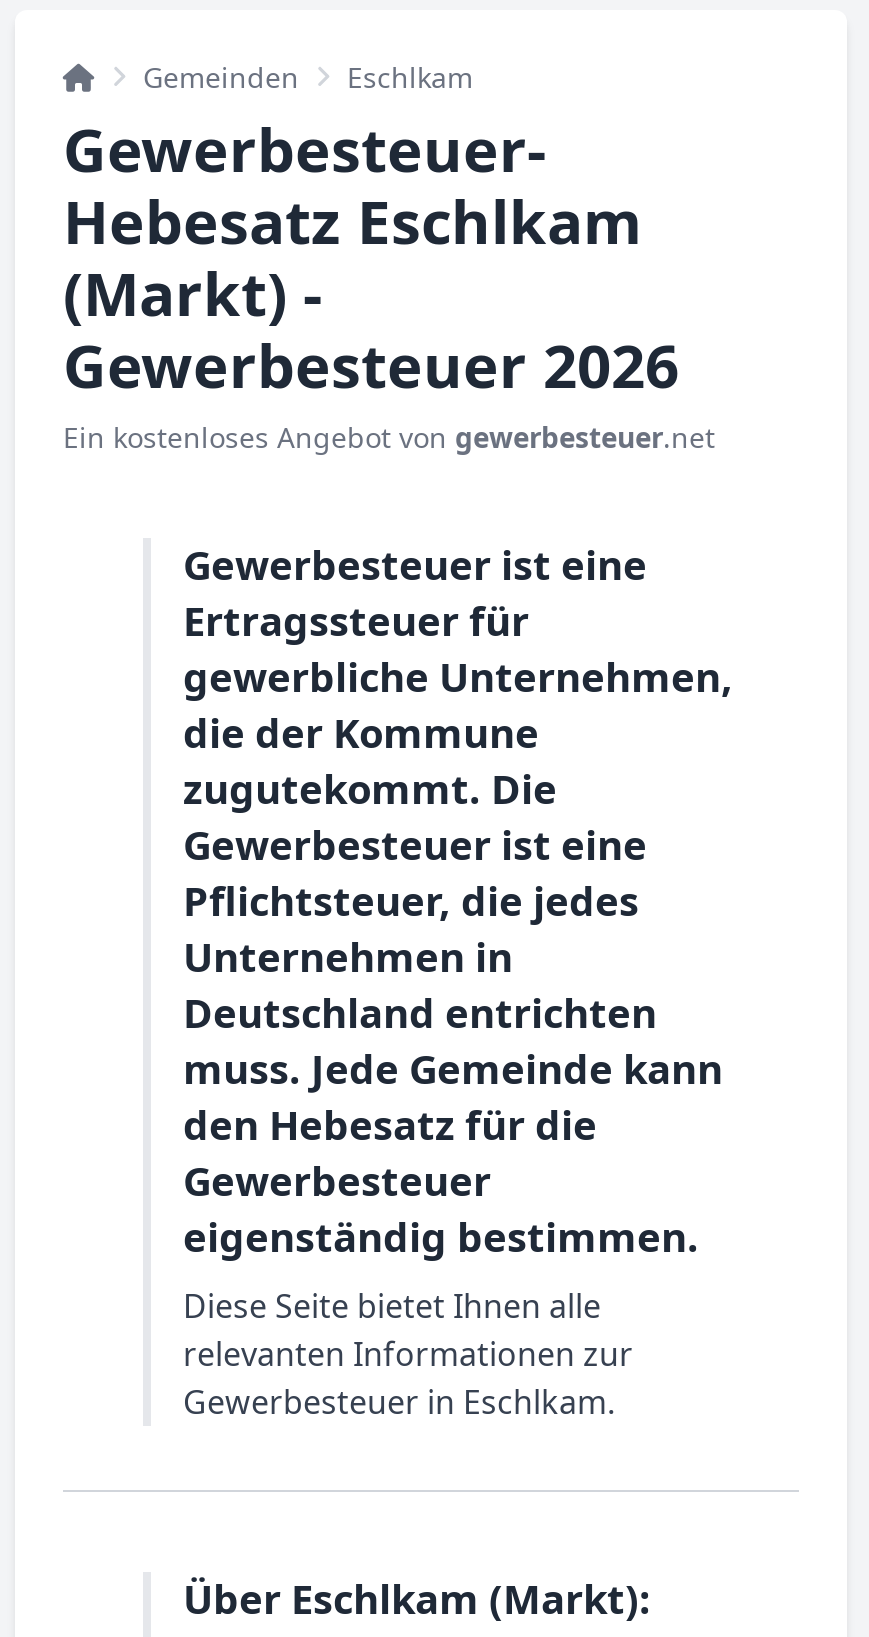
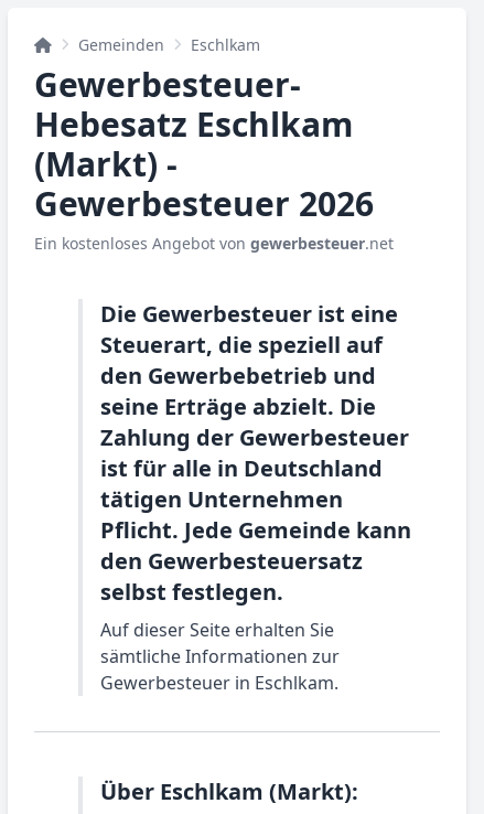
[183,538,733,1376] Gewerbesteuer ist eine | Ertragssteuer für | gewerbliche Unternehmen, | die der Kommune | zugutekommt. Die | Gewerbesteuer ist eine | Pflichtsteuer, die jedes | Unternehmen in | Deutschland entrichten | muss. Jede Gemeinde kann | den Hebesatz für die | Gewerbesteuer | eigenständig bestimmen. | Diese Seite bietet Ihnen alle | relevanten Informationen zur -> [100,299,411,668] Die Gewerbesteuer ist eine | Steuerart, die speziell auf | den Gewerbebetrieb und | seine Erträge abzielt. Die | Zahlung der Gewerbesteuer | ist für alle in Deutschland | tätigen Unternehmen | Pflicht. Jede Gemeinde kann | den Gewerbesteuersatz | selbst festlegen. | Auf dieser Seite erhalten Sie | sämtliche Informationen zur

